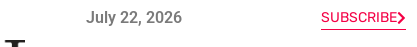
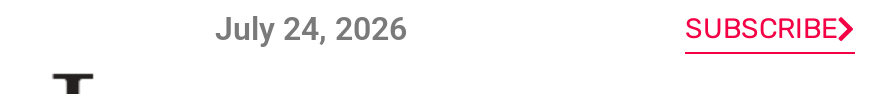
[86,7,182,26] July 22, 2026 -> [215,9,407,47] July 24, 2026

